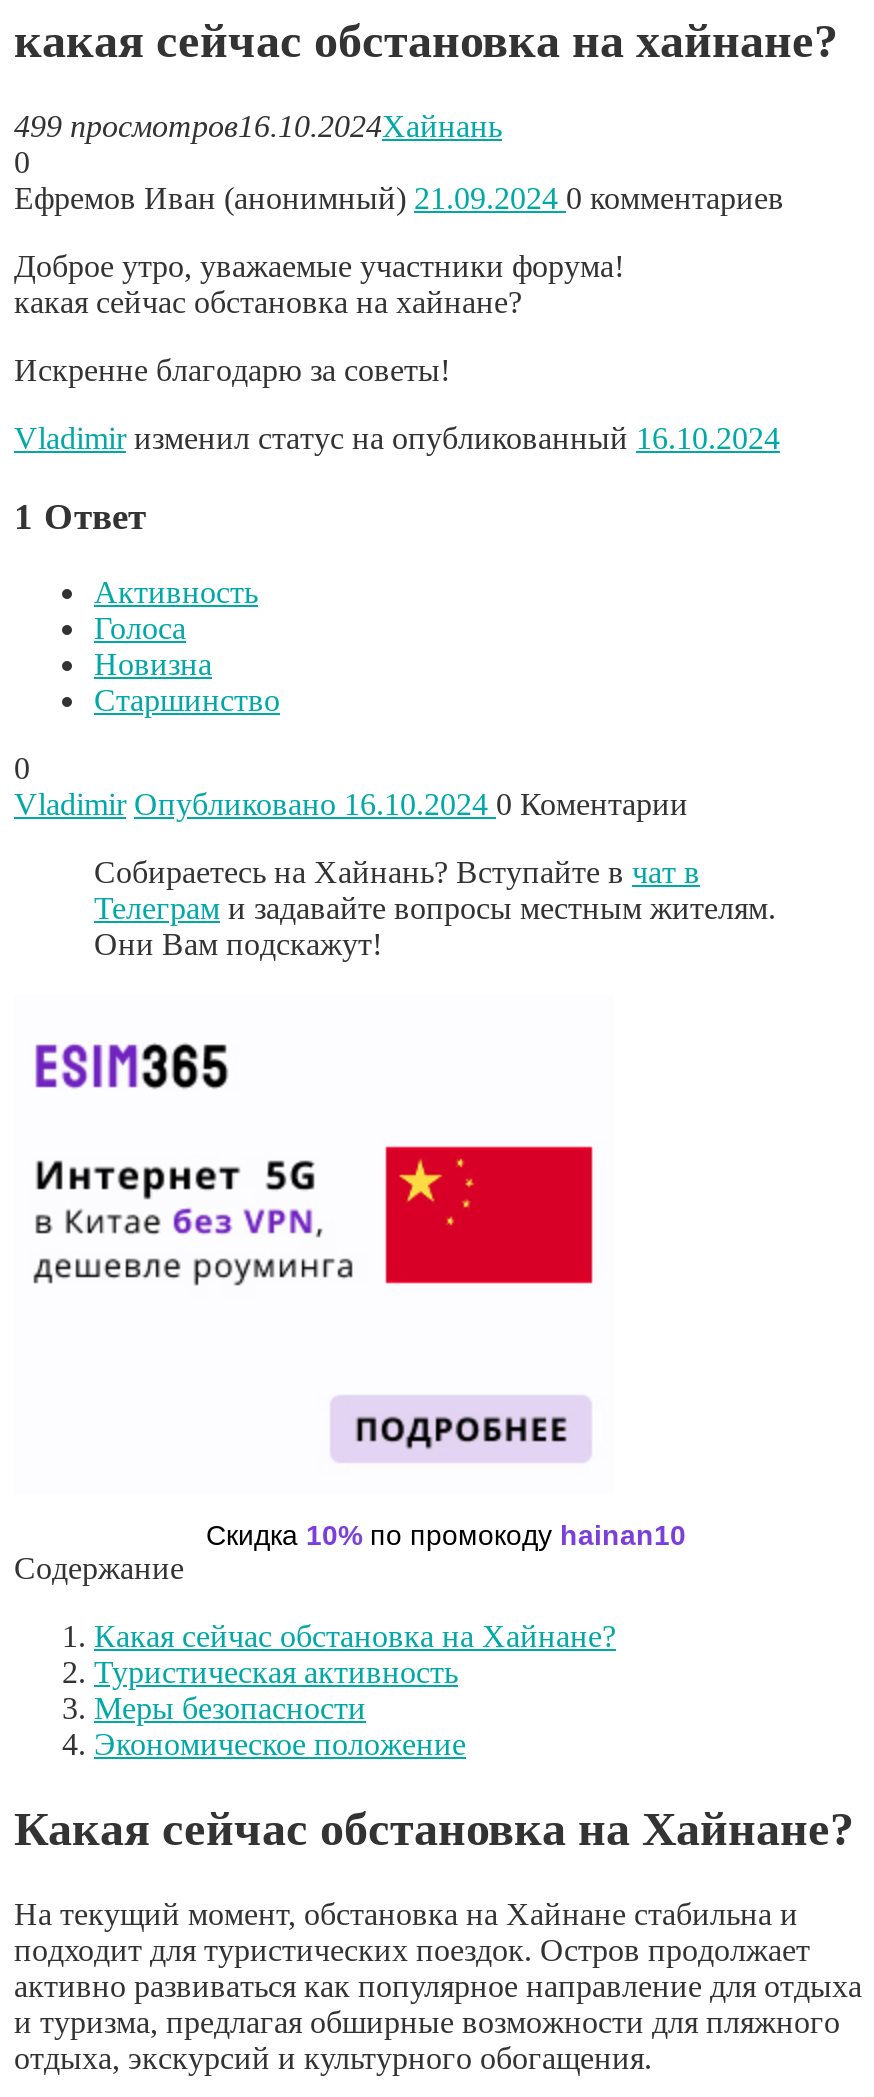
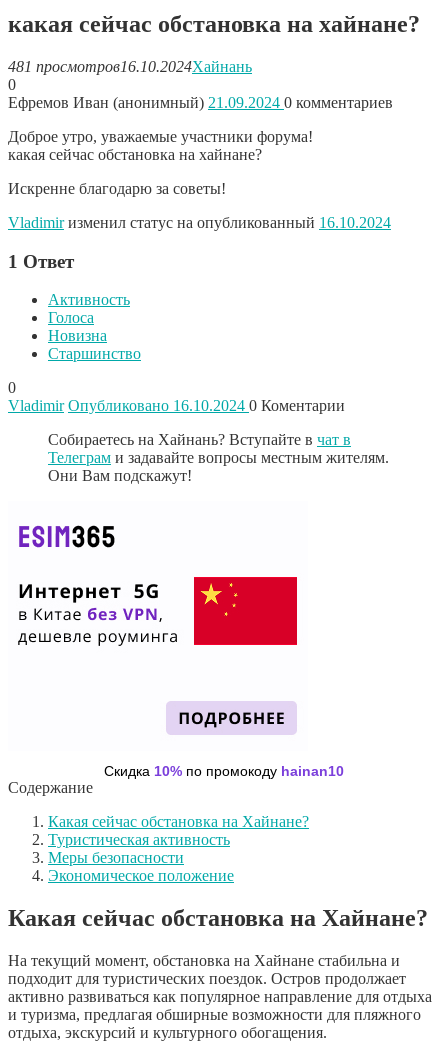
[14,109,502,143] 499 просмотров16.10.2024Хайнань -> [8,58,252,75] 481 просмотров16.10.2024Хайнань

